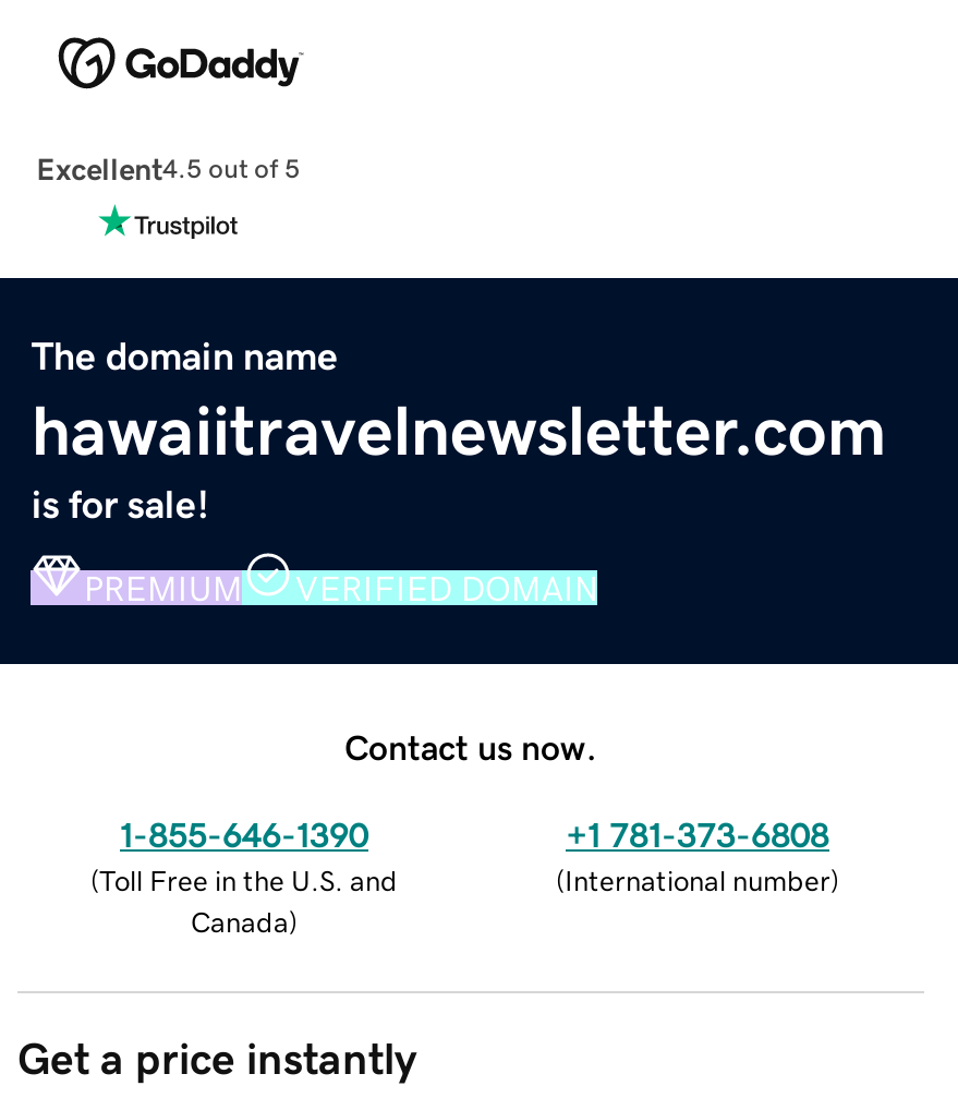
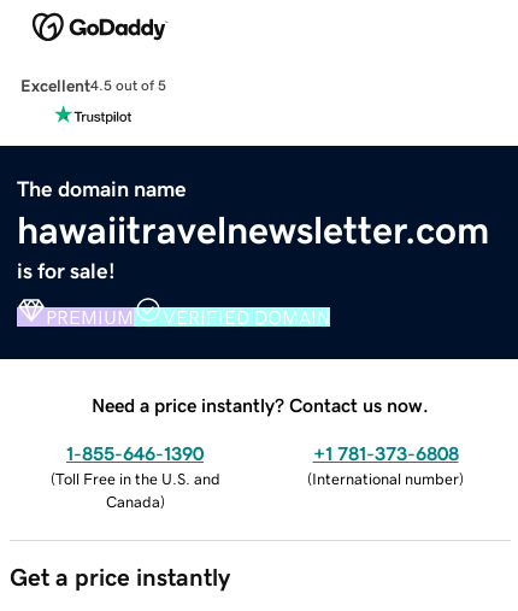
[344,729,597,763] Contact us now. -> [92,395,429,414] Need a price instantly? Contact us now.

